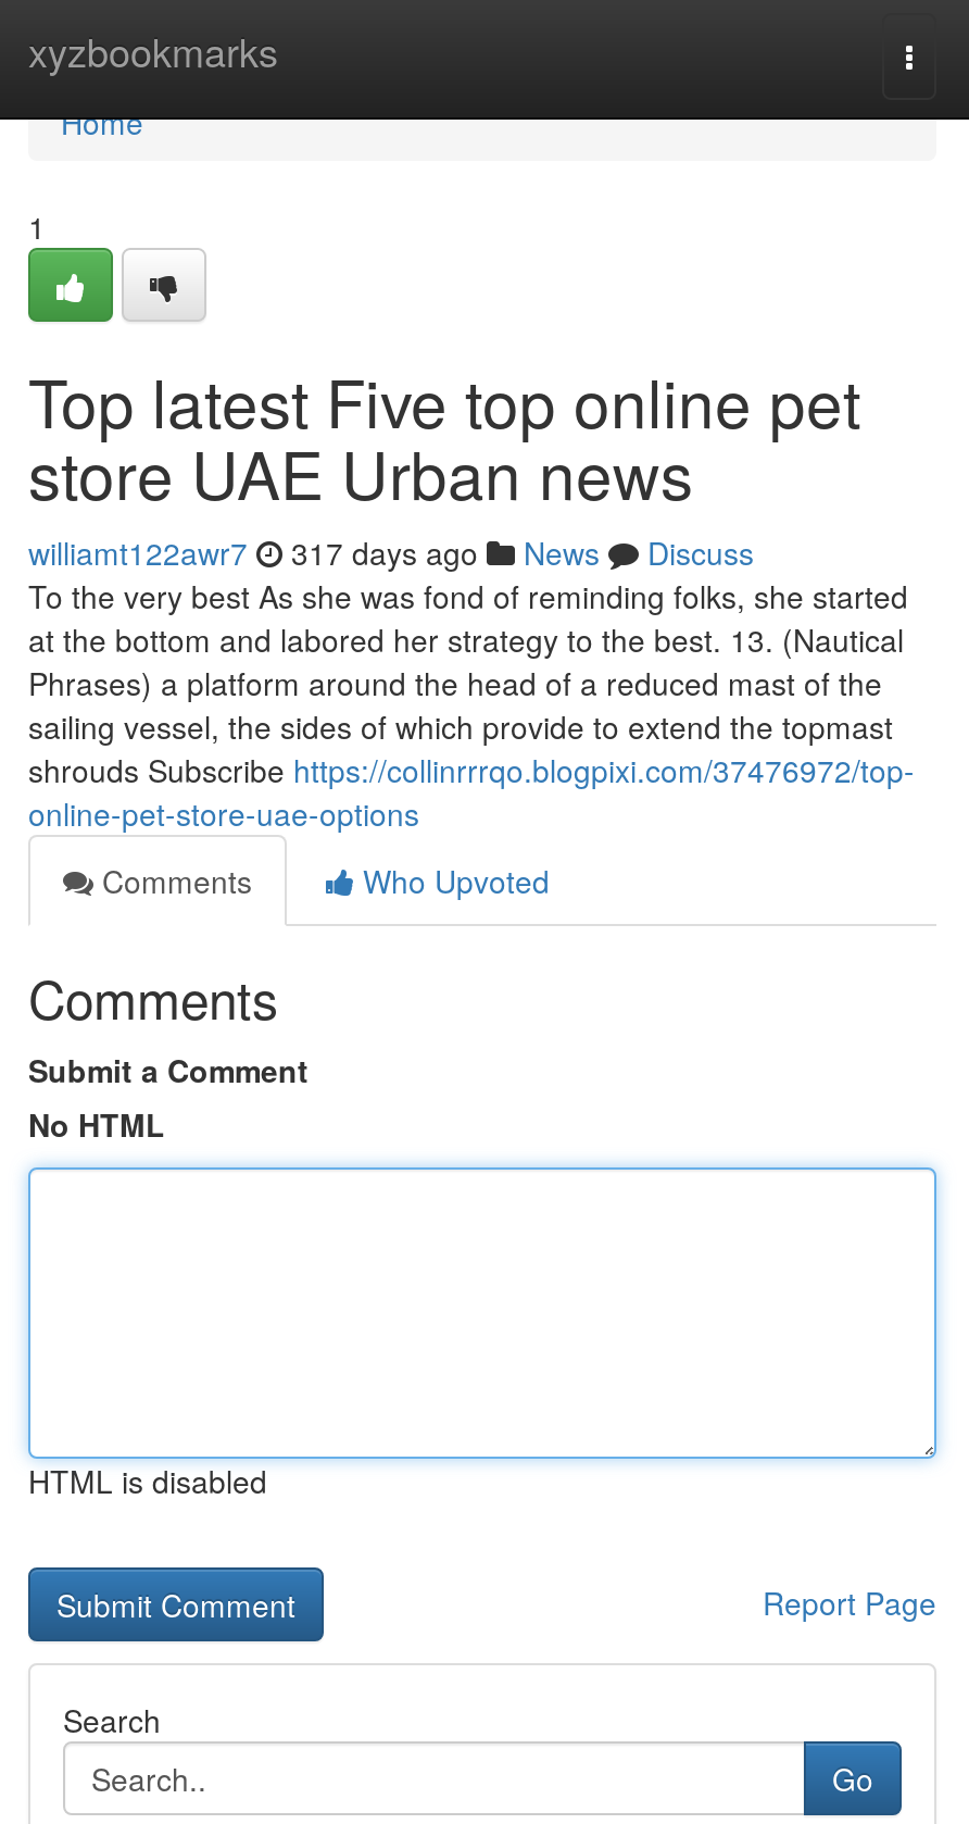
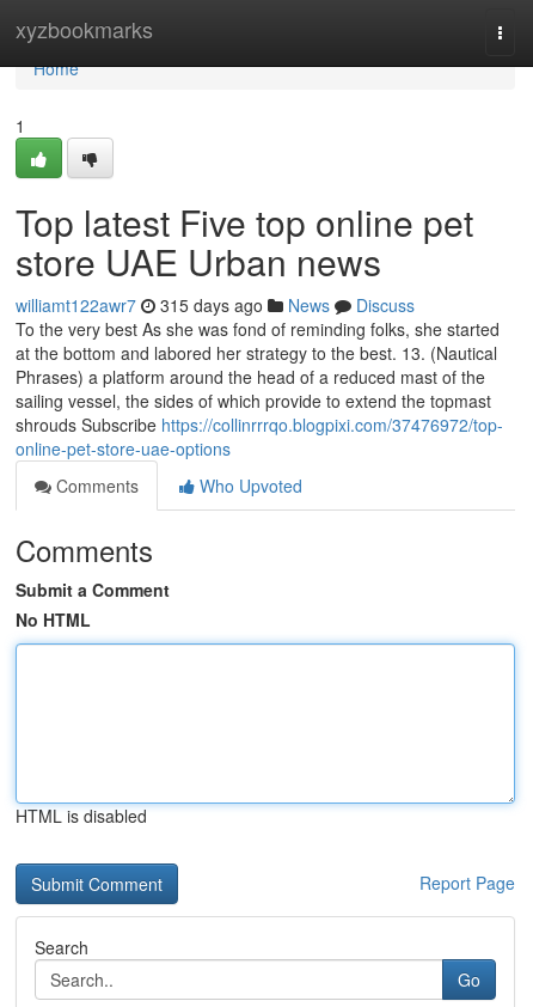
[28,530,754,574] williamt122awr7 317 days ago News Discuss -> [16,293,415,317] williamt122awr7 315 days ago News Discuss

